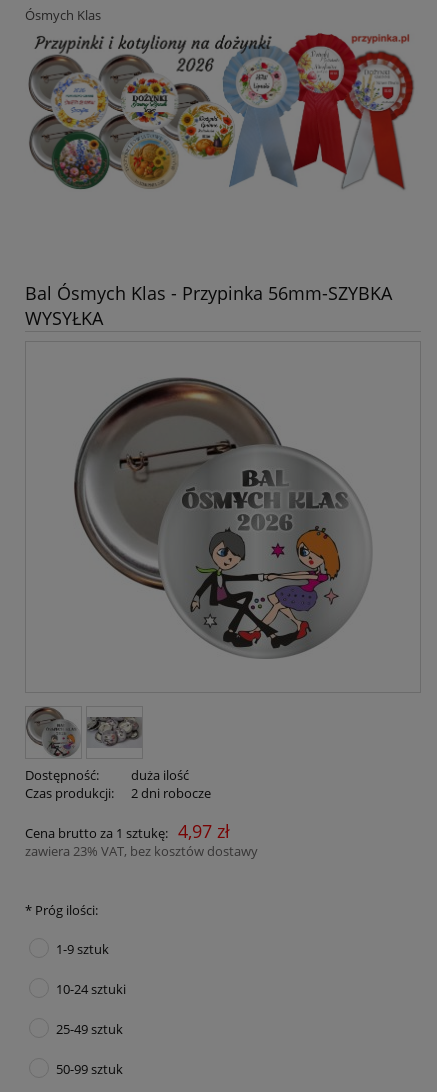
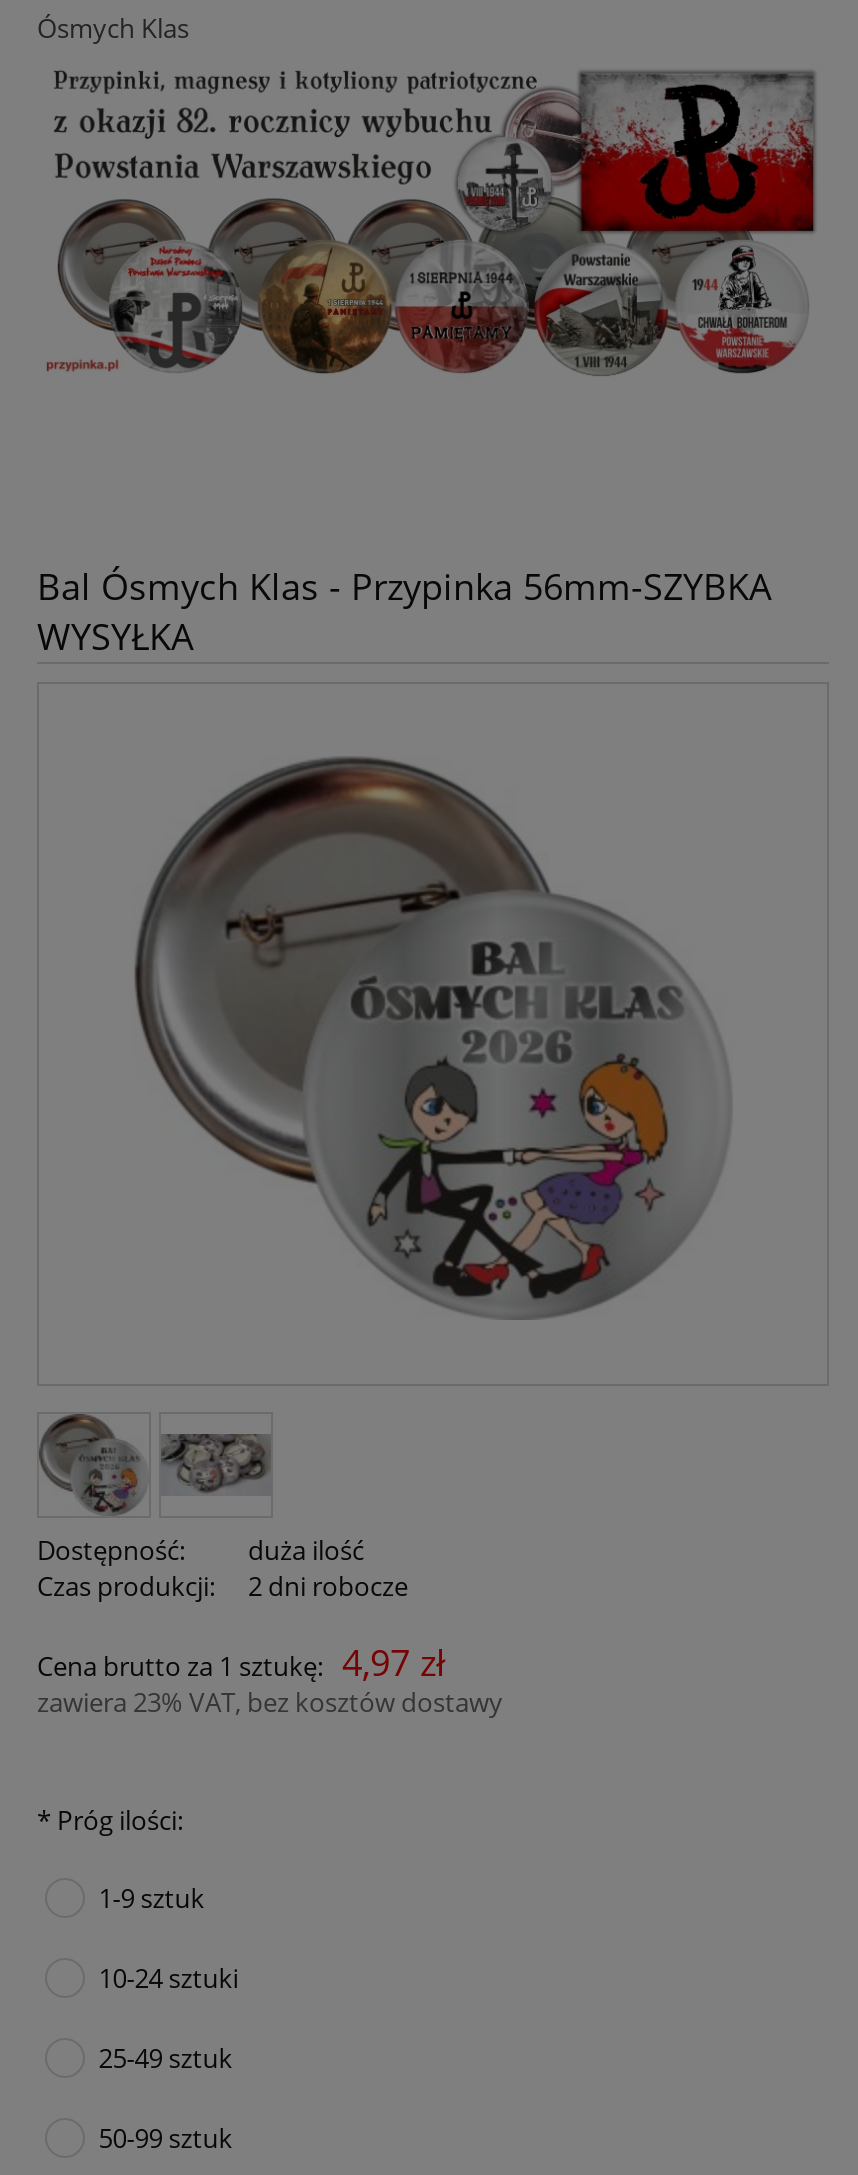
[28,32,414,190] [image] -> [45,66,817,376] [image]

